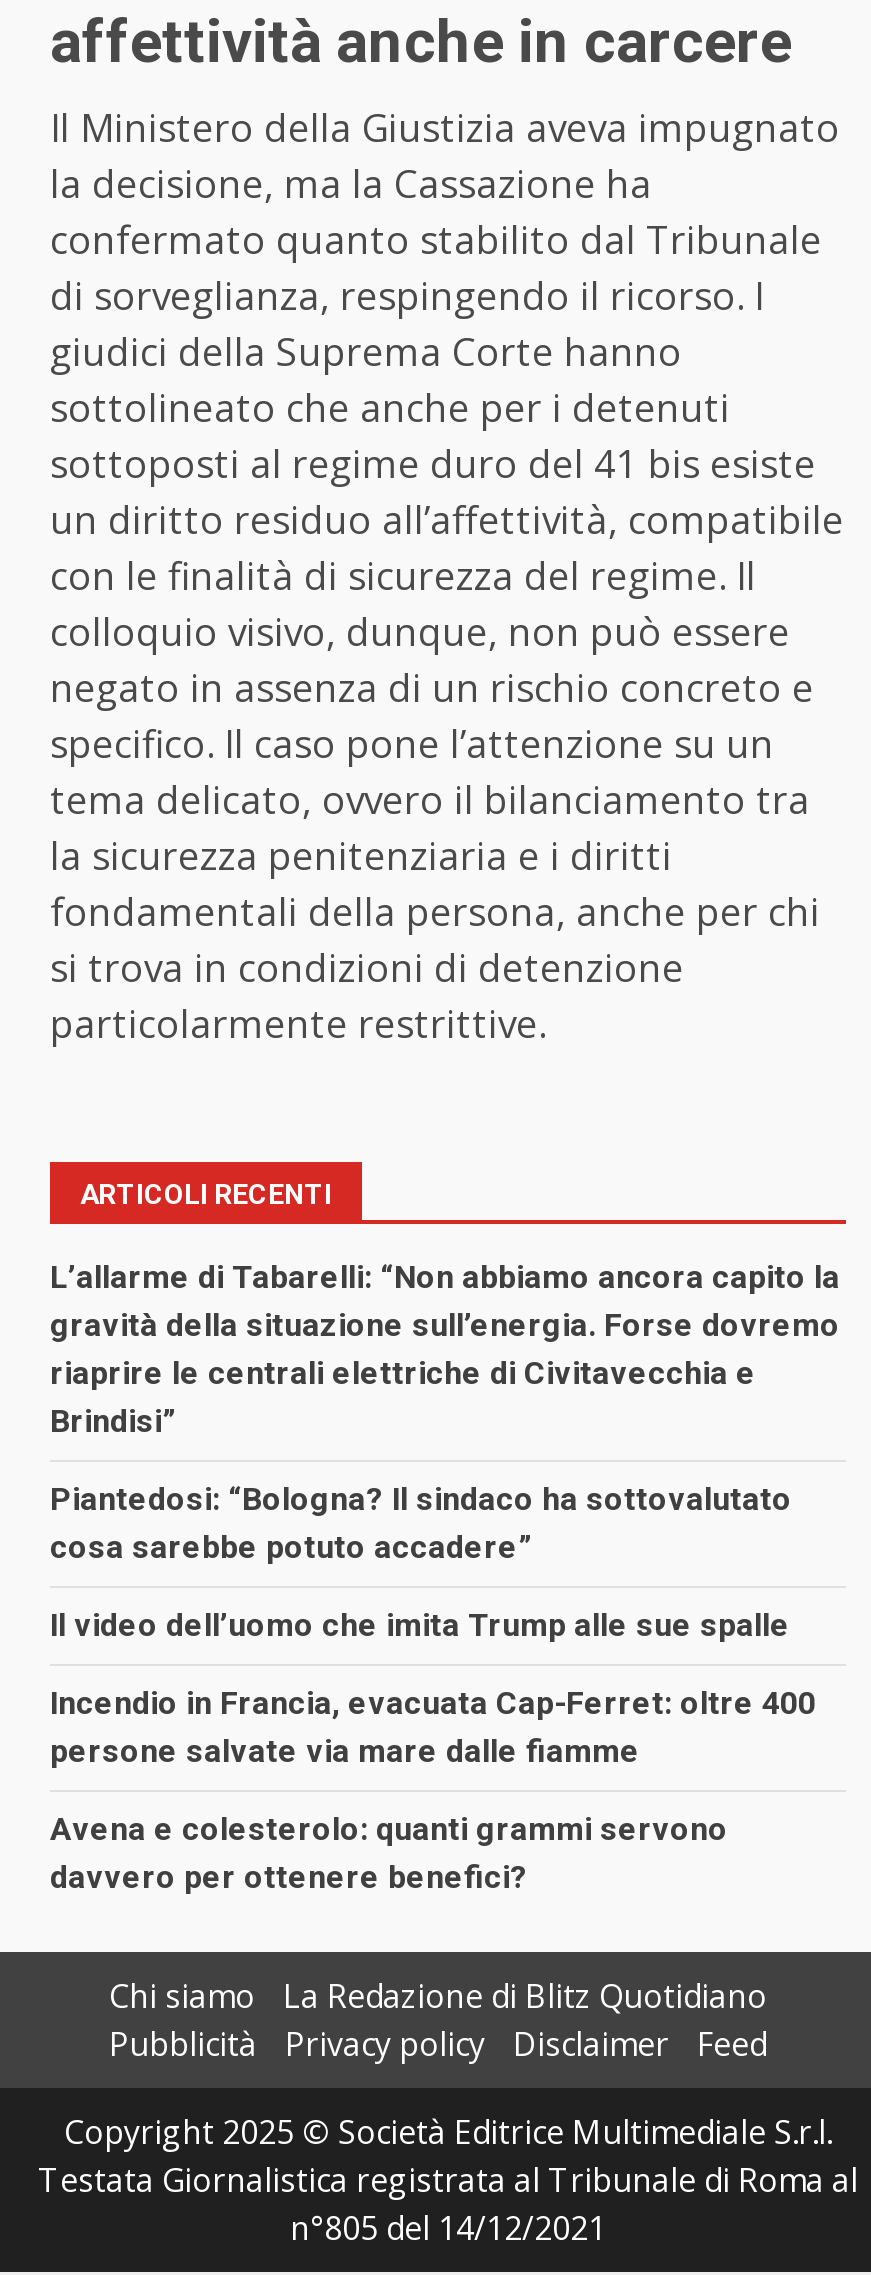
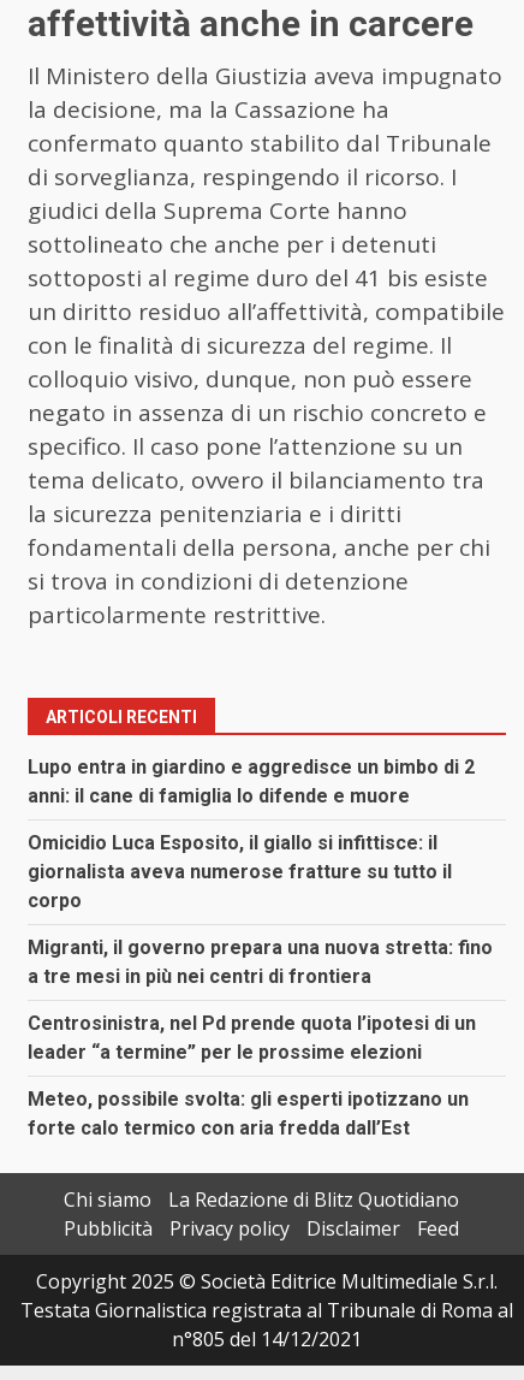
[50,1257,840,1439] L’allarme di Tabarelli: “Non abbiamo ancora capito la | gravità della situazione sull’energia. Forse dovremo | riaprire le centrali elettriche di Civitavecchia e | Brindisi” -> [28,756,475,808] Lupo entra in giardino e aggredisce un bimbo di 2 | anni: il cane di famiglia lo difende e muore
[50,1479,792,1565] Piantedosi: “Bologna? Il sindaco ha sottovalutato | cosa sarebbe potuto accadere” -> [28,832,452,912] Omicidio Luca Esposito, il giallo si infittisce: il | giornalista aveva numerose fratture su tutto il | corpo
[50,1605,790,1643] Il video dell’uomo che imita Trump alle sue spalle -> [28,937,493,988] Migranti, il governo prepara una nuova stretta: fino | a tre mesi in più nei centri di frontiera
[50,1683,816,1769] Incendio in Francia, evacuata Cap-Ferret: oltre 400 | persone salvate via mare dalle fiamme -> [28,1012,476,1064] Centrosinistra, nel Pd prende quota l’ipotesi di un | leader “a termine” per le prossime elezioni
[50,1809,728,1895] Avena e colesterolo: quanti grammi servono | davvero per ottenere benefici? -> [28,1088,469,1140] Meteo, possibile svolta: gli esperti ipotizzano un | forte calo termico con aria fredda dall’Est

